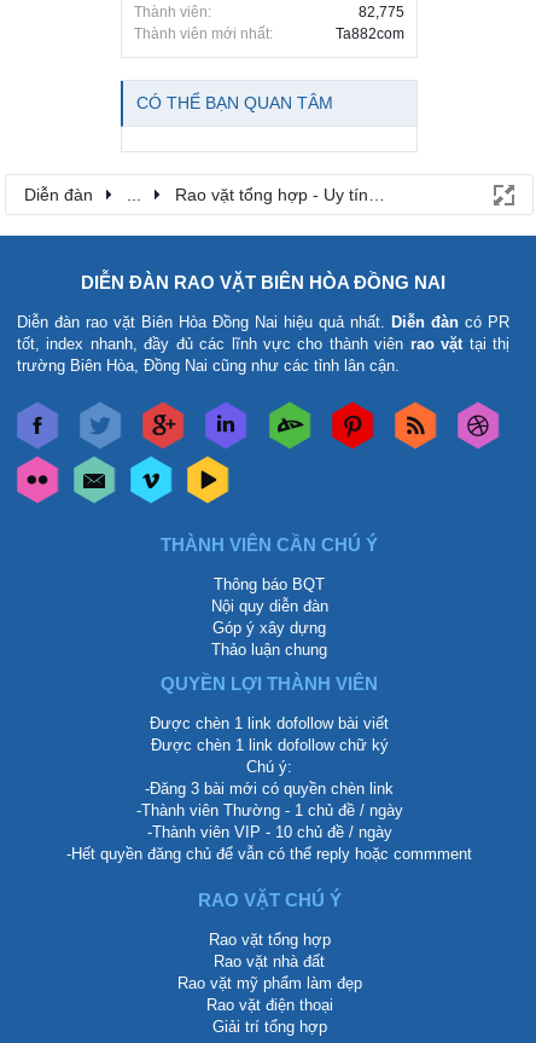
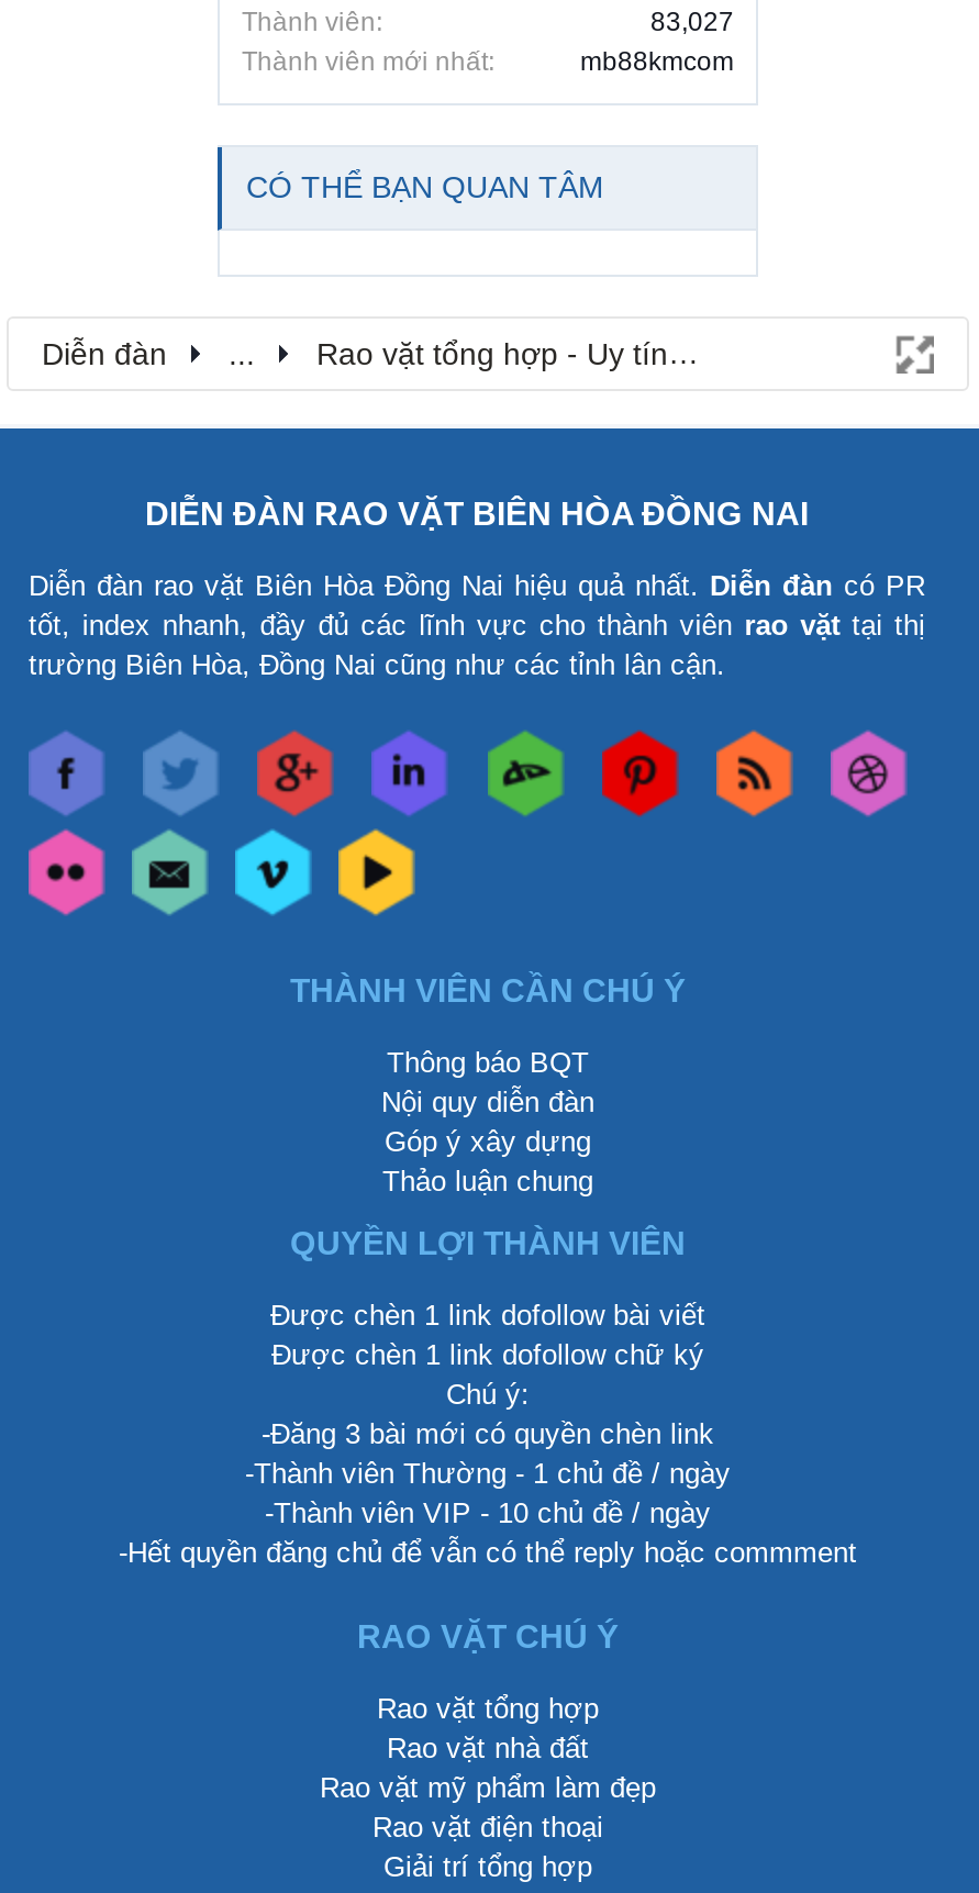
[359,3,404,20] 82,775 -> [650,5,734,36] 83,027
[336,25,404,42] Ta882com -> [580,45,734,76] mb88kmcom

